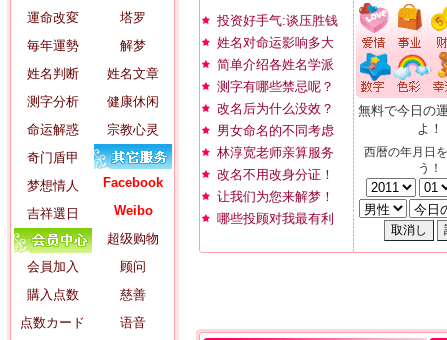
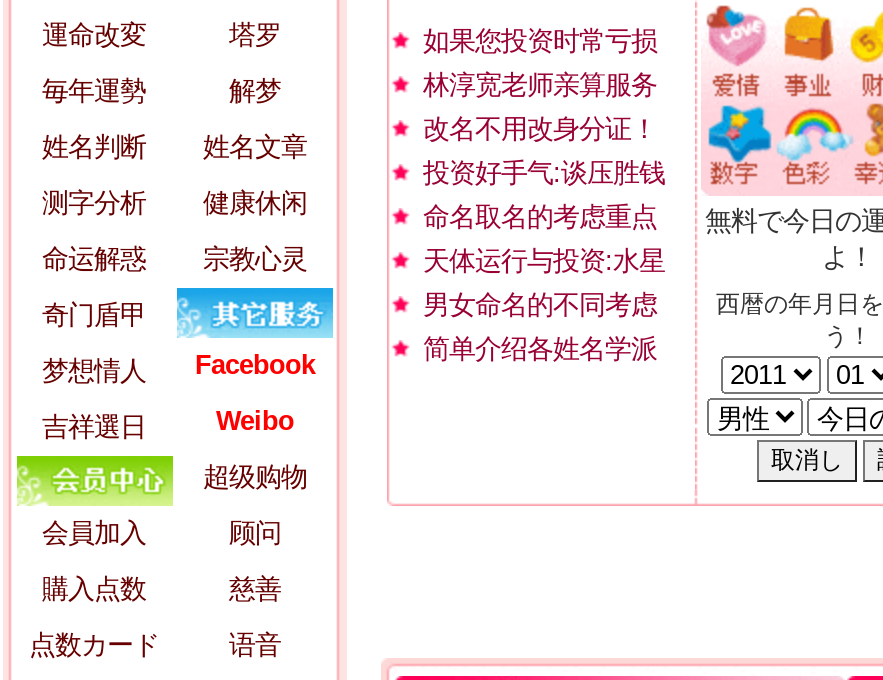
moved [217,13,338,28] -> [423,158,665,188]: 投资好手气:谈压胜钱
[217,35,334,116] 姓名对命运影响多大 | 测字有哪些禁忌呢？ | 改名后为什么没效？ -> [423,26,657,56] 如果您投资时常亏损
moved [217,57,334,72] -> [423,334,657,364]: 简单介绍各姓名学派
moved [217,123,334,138] -> [423,290,657,320]: 男女命名的不同考虑
moved [217,145,334,182] -> [423,70,657,144]: 林淳宽老师亲算服务 | 改名不用改身分证！
[217,189,334,226] 让我们为您来解梦！ | 哪些投顾对我最有利 -> [423,202,665,276] 命名取名的考虑重点 | 天体运行与投资:水星

